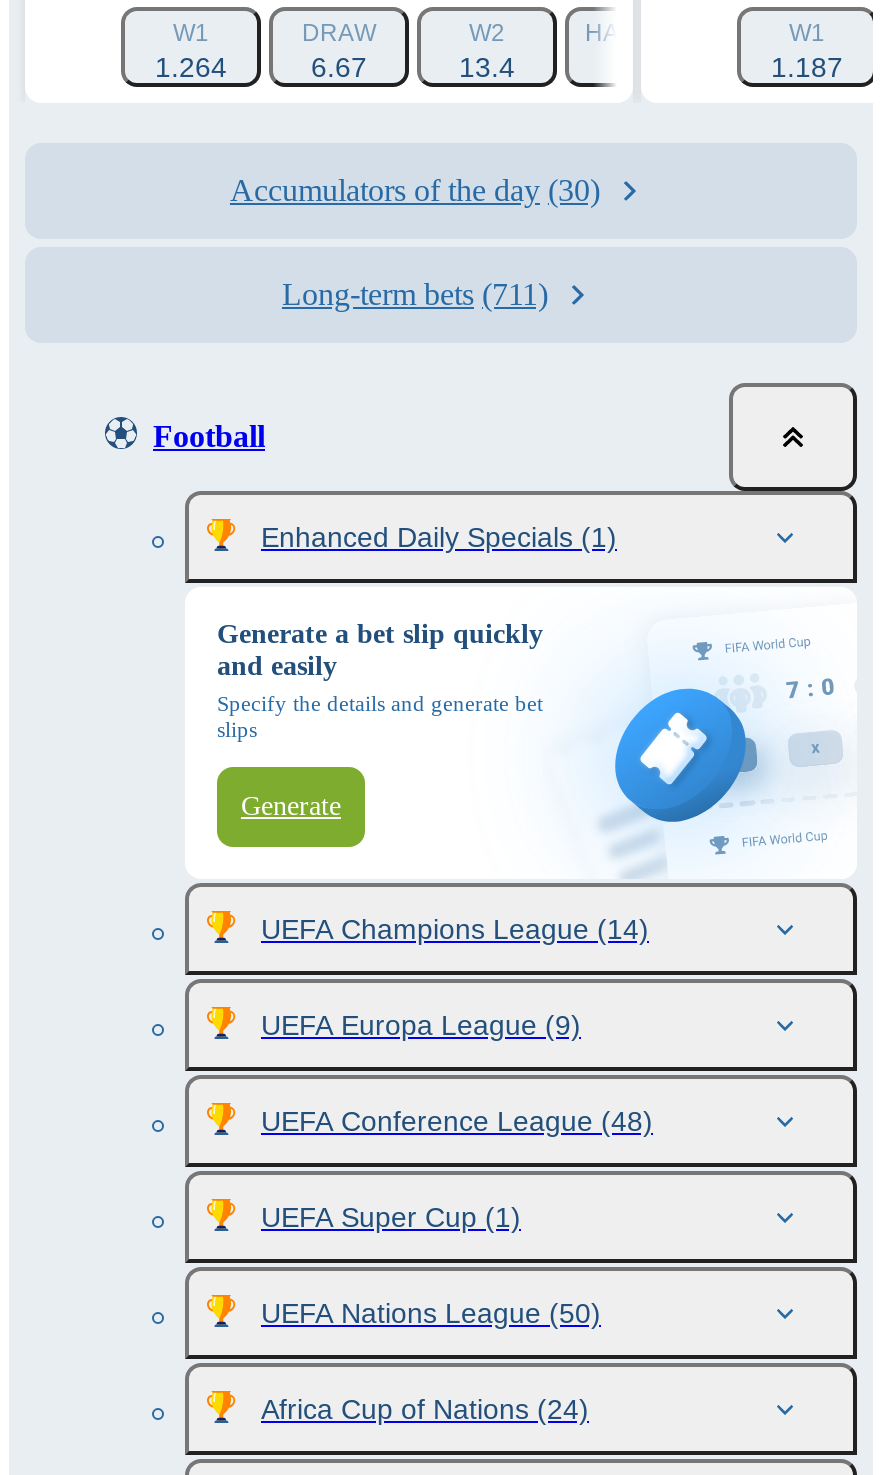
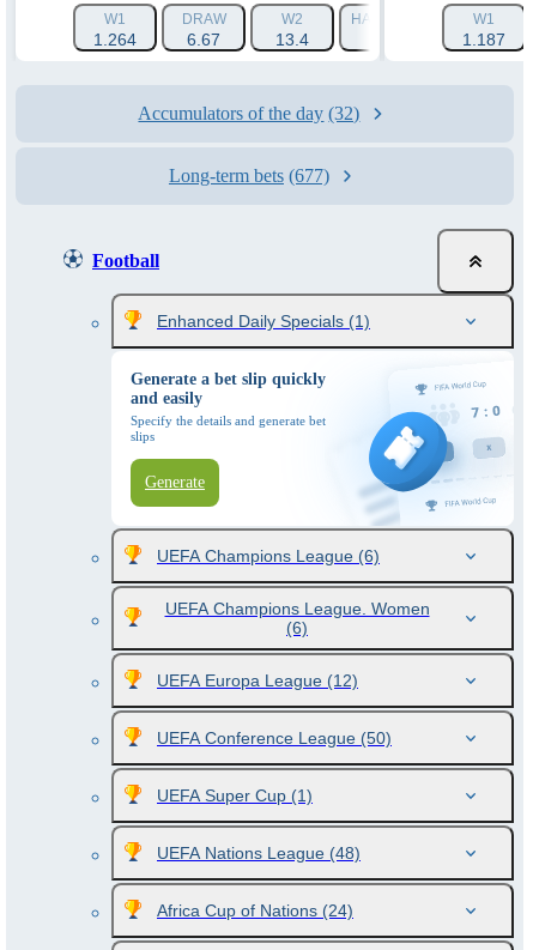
[230,173,600,207] Accumulators of the day (30) -> [138,103,360,123] Accumulators of the day (32)
[282,277,548,311] Long-term bets (711) -> [169,165,329,186] Long-term bets (677)
[261,913,653,1137] UEFA Champions League (14) | UEFA Europa League (9) | UEFA Conference League (48) -> [157,546,429,748] UEFA Champions League (6) | UEFA Champions League. Women | (6) | UEFA Europa League (12) | UEFA Conference League (50)
[261,1297,601,1329] UEFA Nations League (50) -> [157,843,361,863] UEFA Nations League (48)

